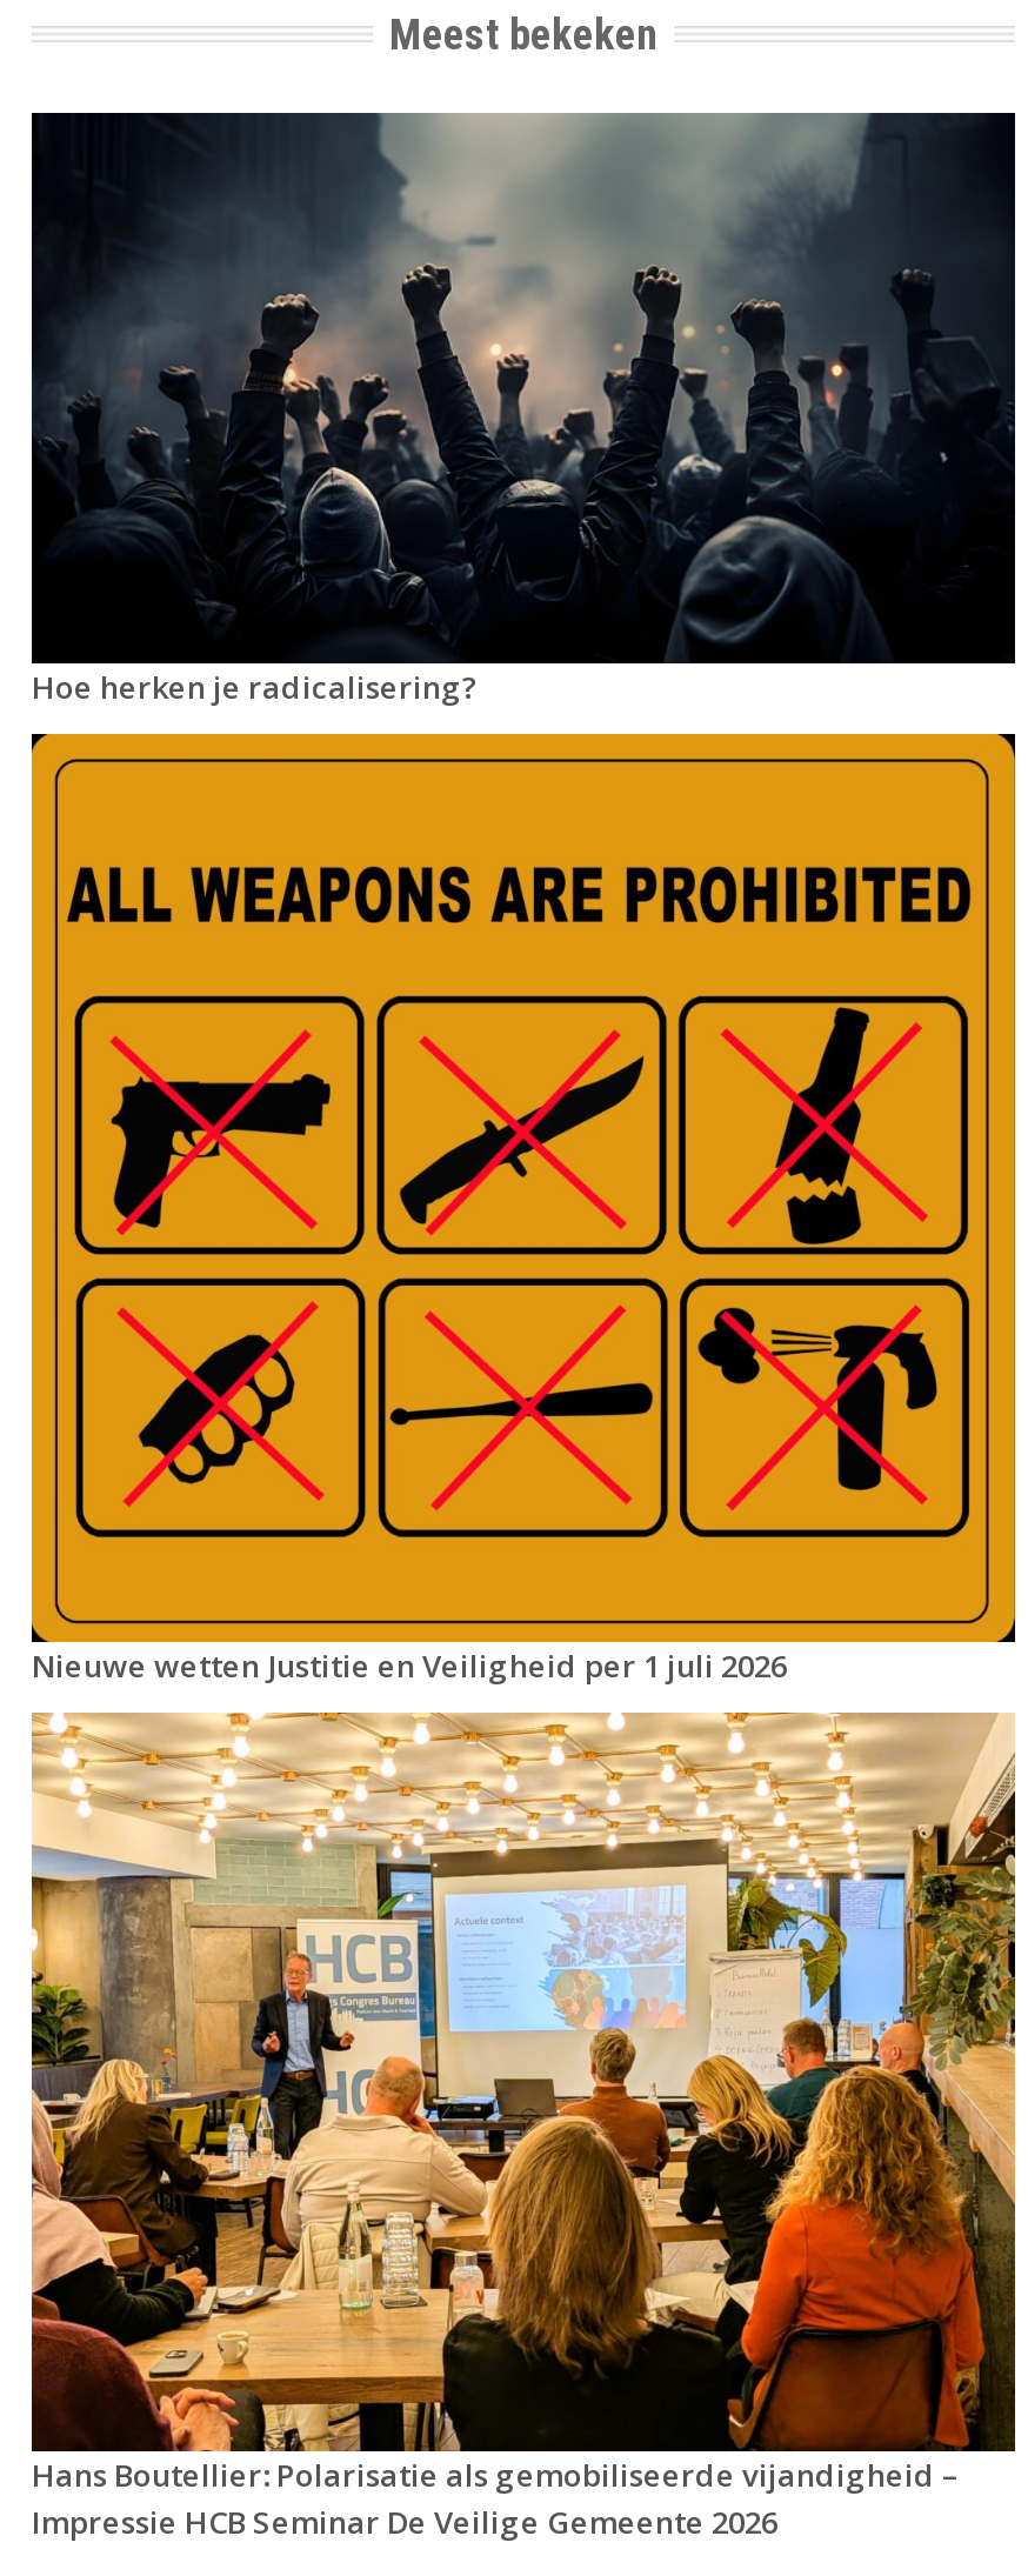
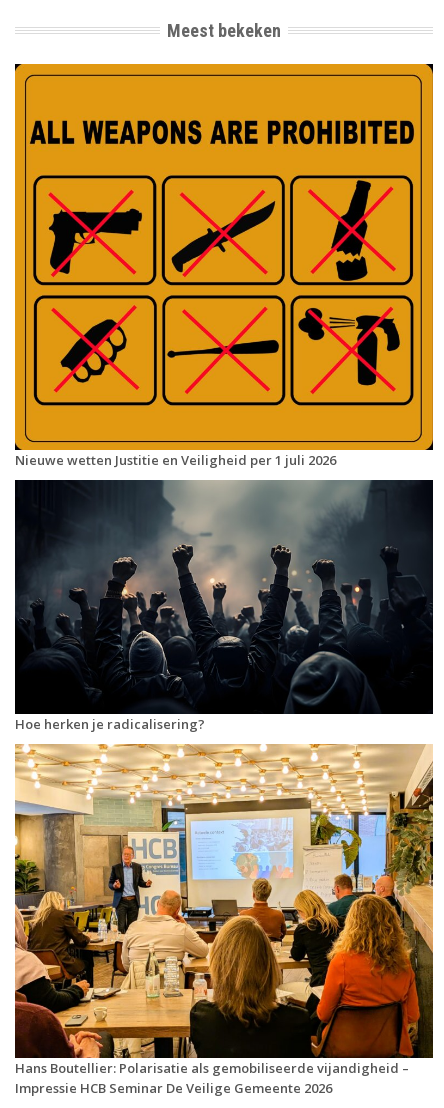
moved [29,111,1017,709] -> [14,479,434,733]: [image] | Hoe herken je radicalisering?
moved [175,856,775,934] -> [76,116,331,149]: [image]
moved [747,1005,916,1216] -> [319,179,391,269]: [image]
moved [697,1301,937,1499] -> [298,305,400,389]: [image]
moved [32,1645,787,1687] -> [15,451,336,469]: Nieuwe wetten Justitie en Veiligheid per 1 juli 2026

